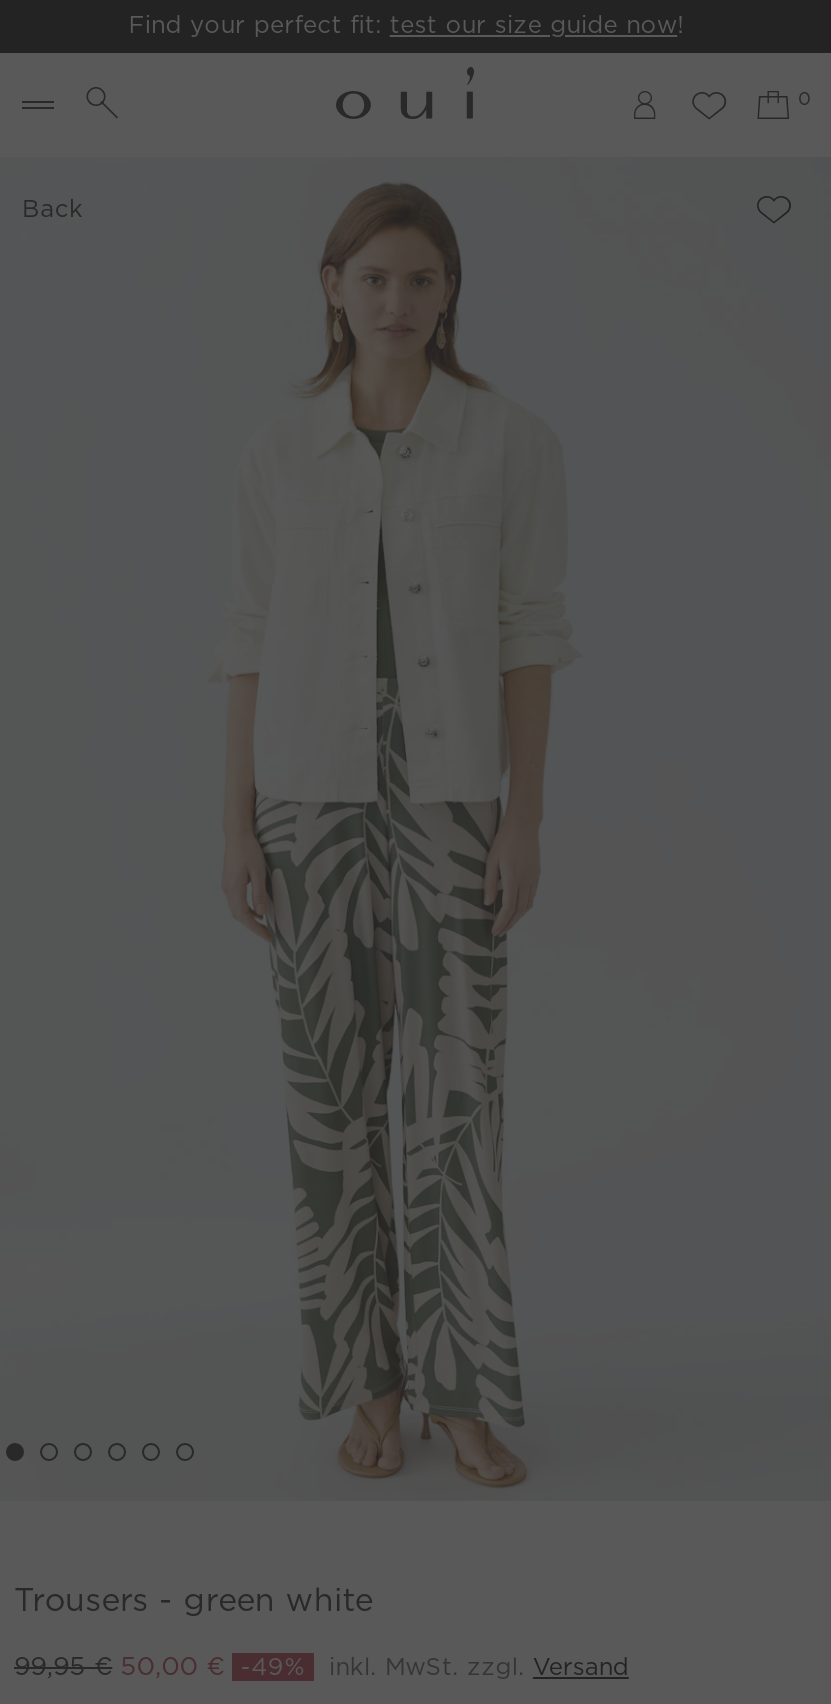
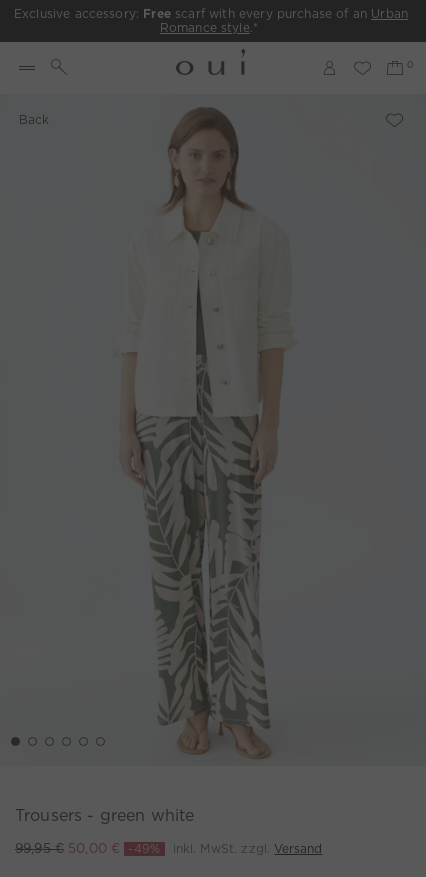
[128,9,684,39] Find your perfect fit: test our size guide now! -> [14,6,408,35] Exclusive accessory: Free scarf with every purchase of an Urban | Romance style.*

